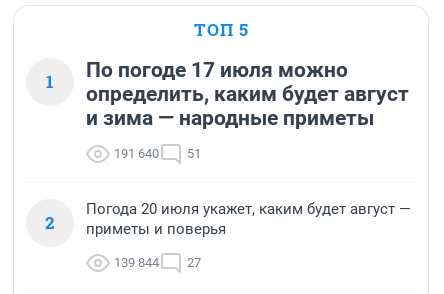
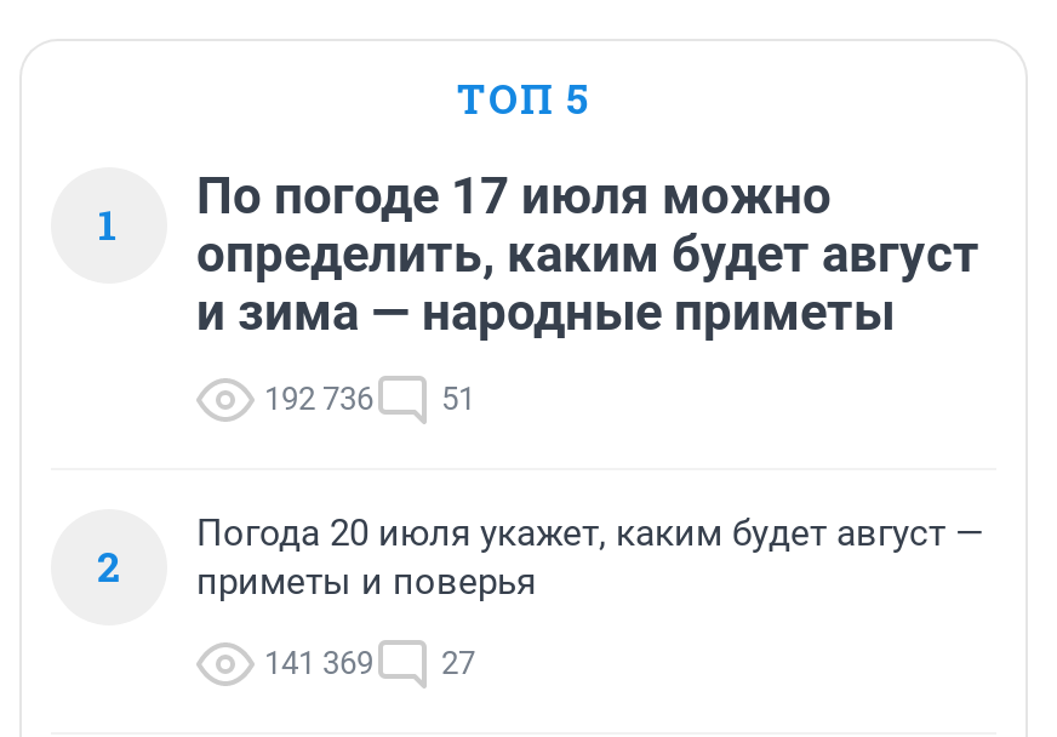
[114,146,201,161] 191 640 51 -> [264,381,475,417] 192 736 51
[114,255,201,270] 139 844 27 -> [264,645,475,681] 141 369 27

